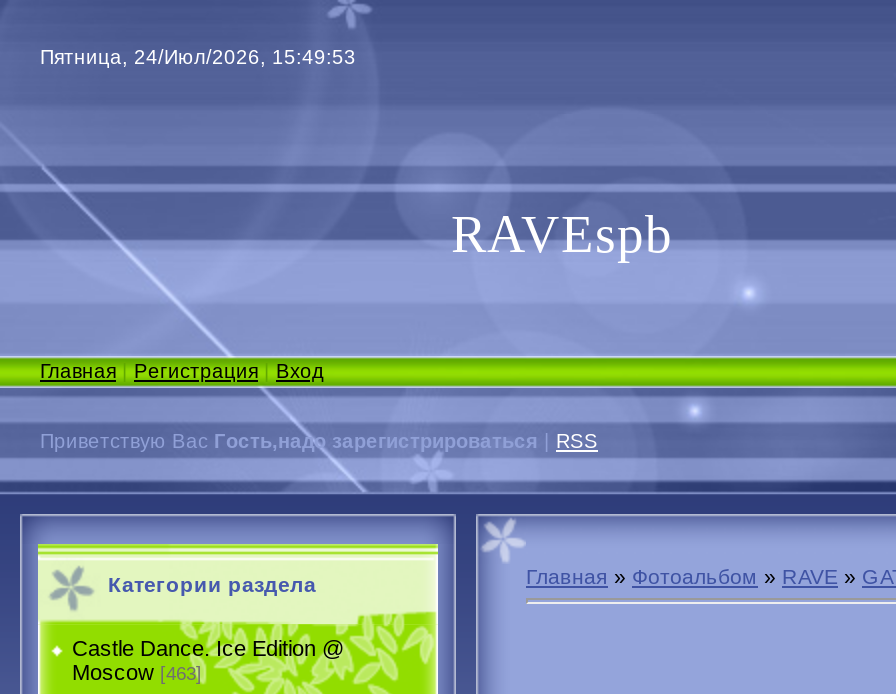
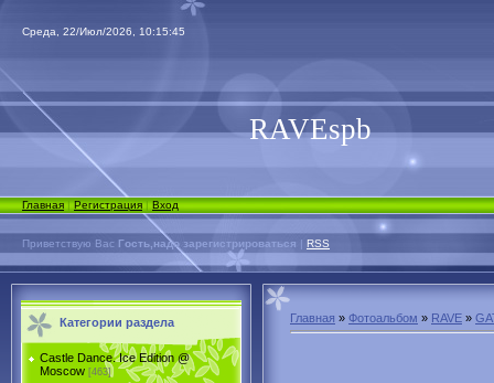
[40,46,356,68] Пятница, 24/Июл/2026, 15:49:53 -> [22,25,185,38] Среда, 22/Июл/2026, 10:15:45

